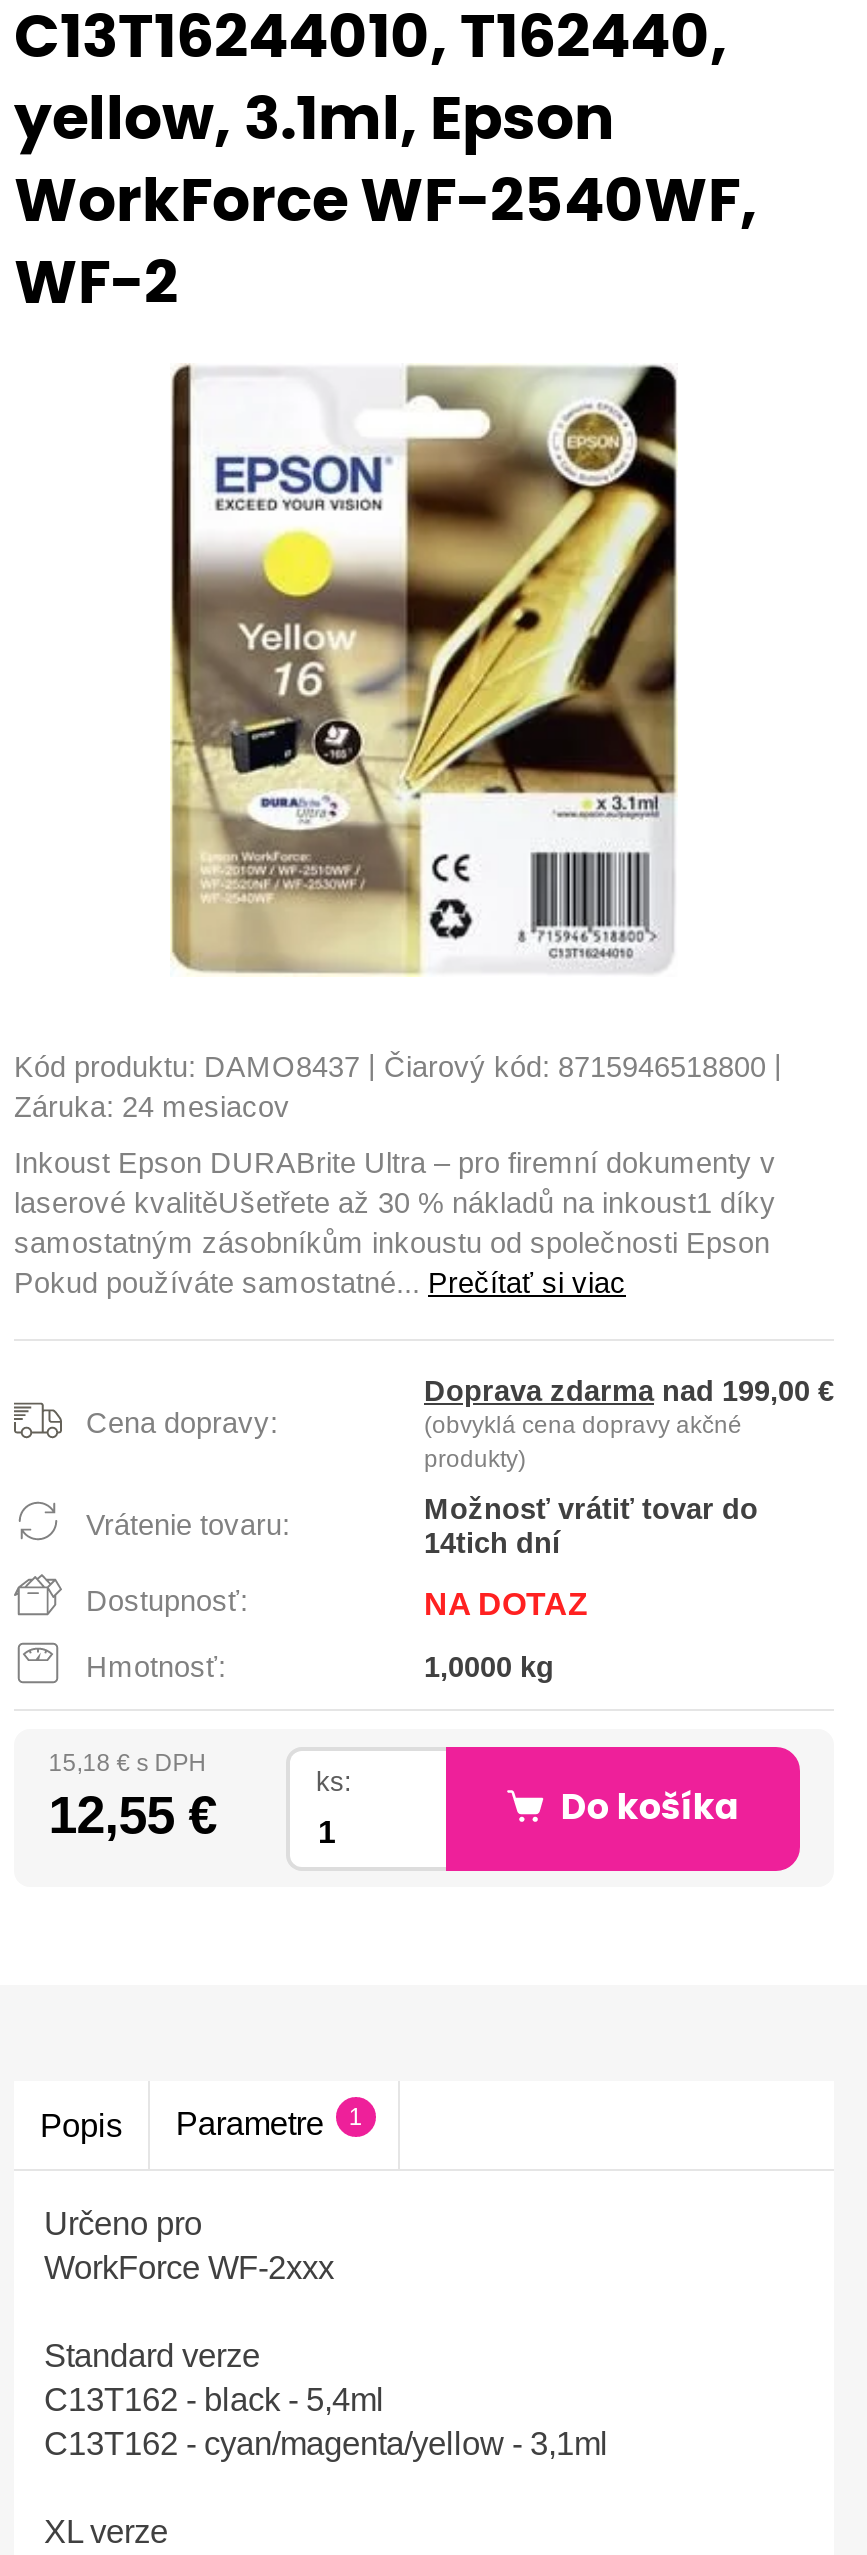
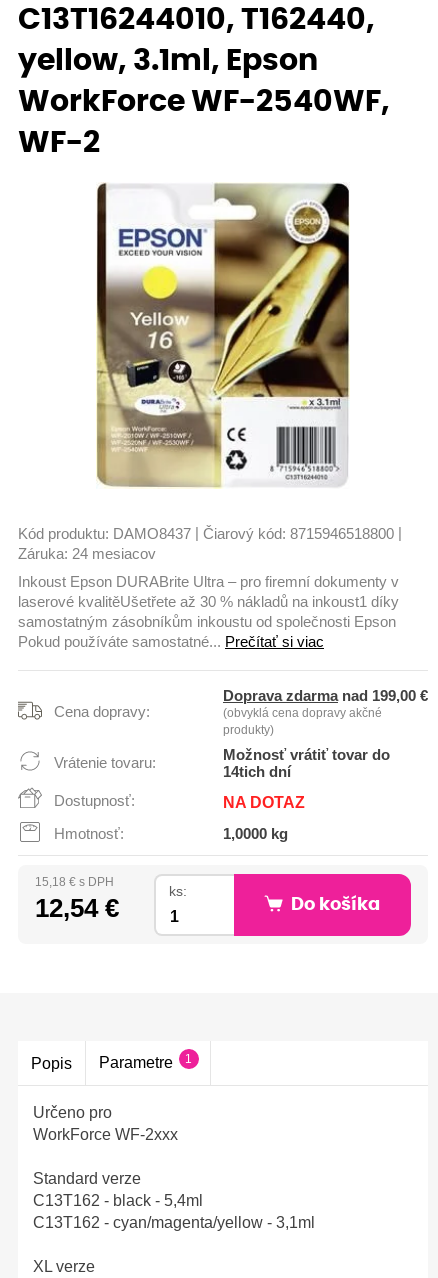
[49,1786,217,1846] 12,55 € -> [35,893,119,923] 12,54 €

